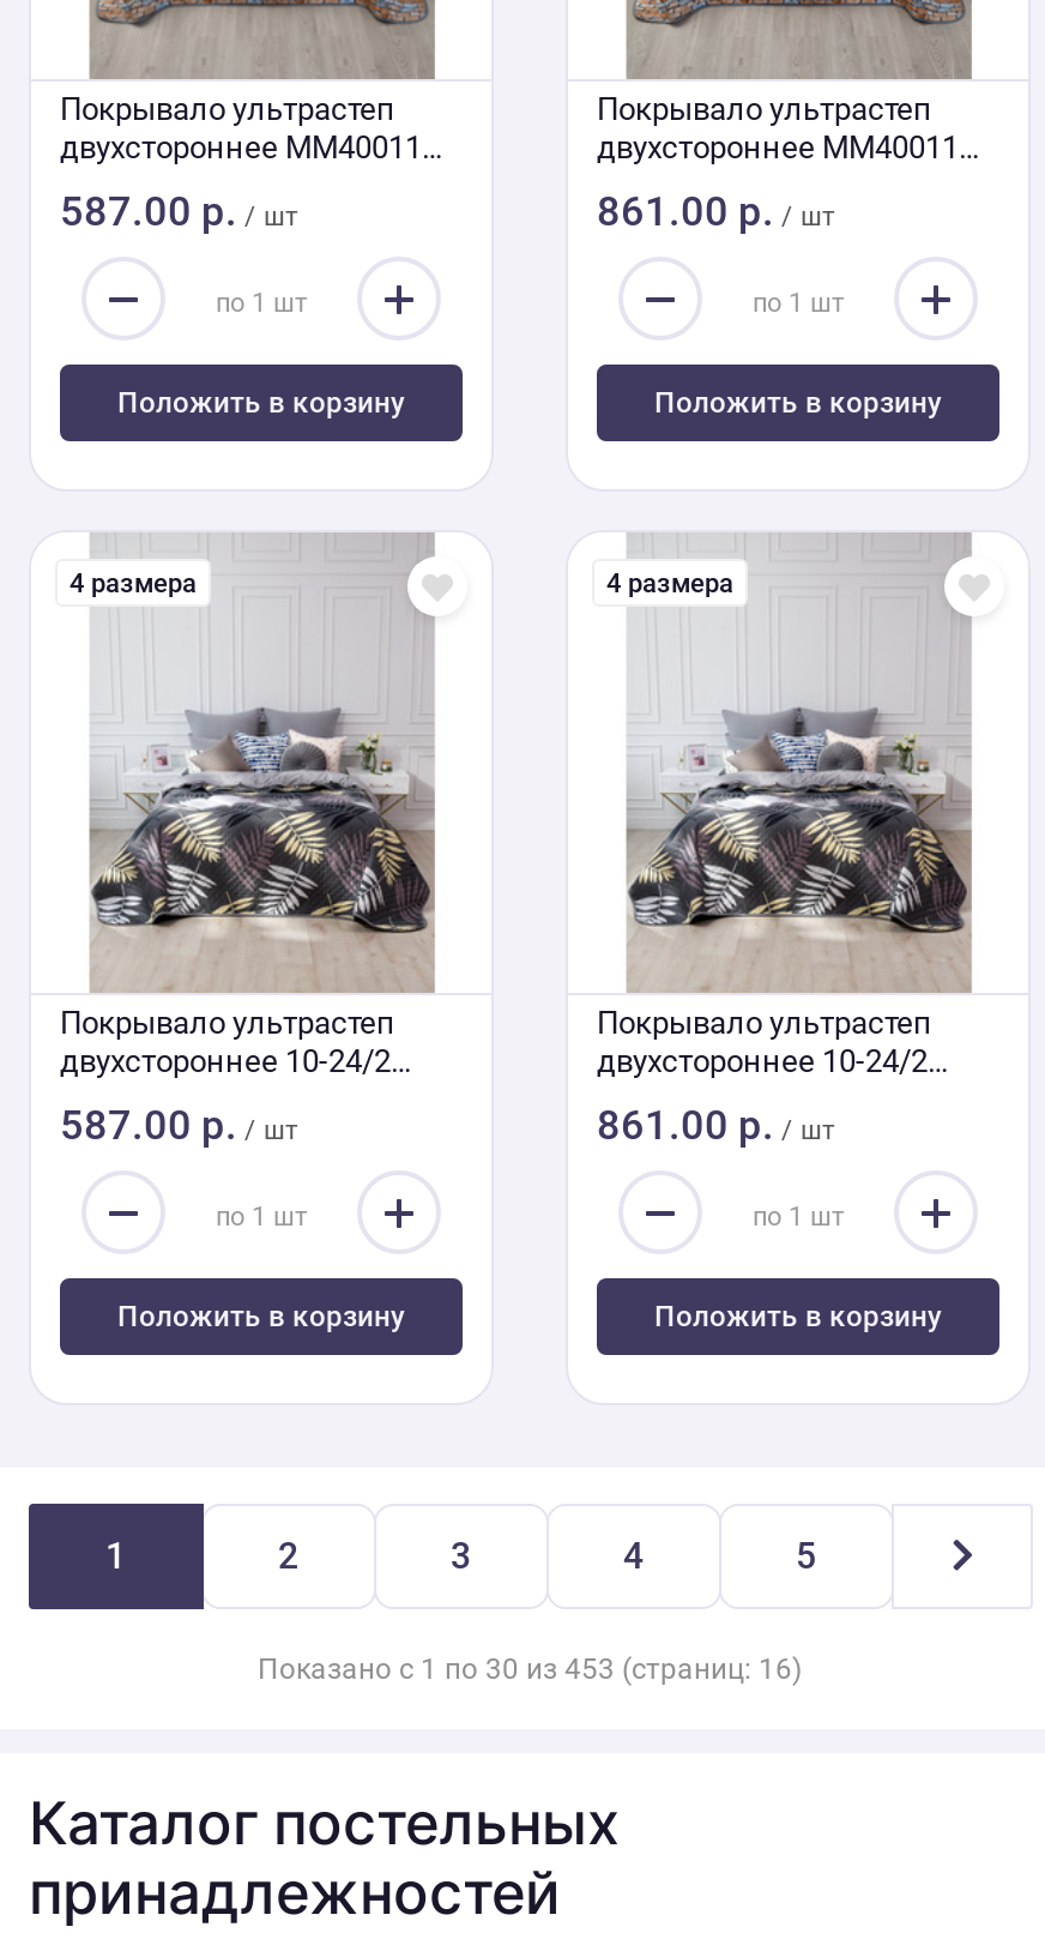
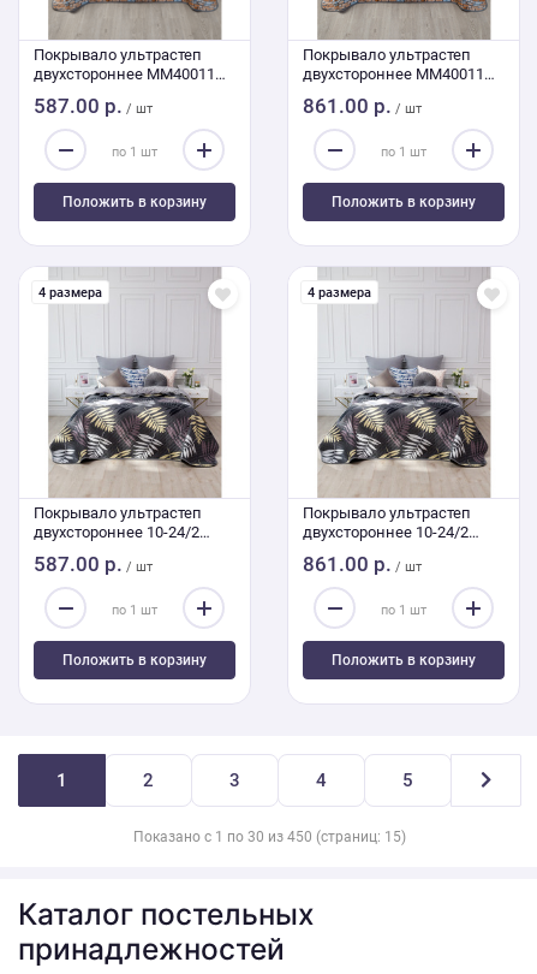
[258,1652,802,1686] Показано с 1 по 30 из 453 (страниц: 16) -> [133,829,405,845] Показано с 1 по 30 из 450 (страниц: 15)

